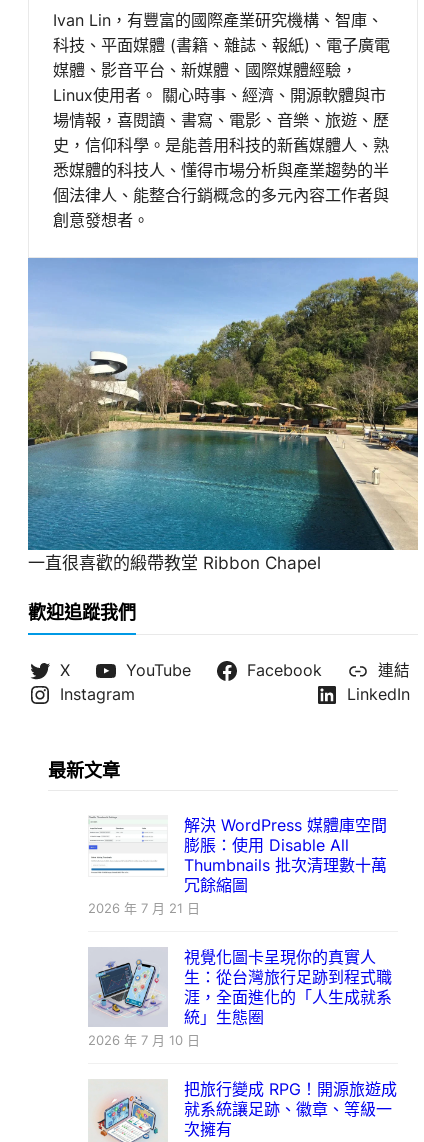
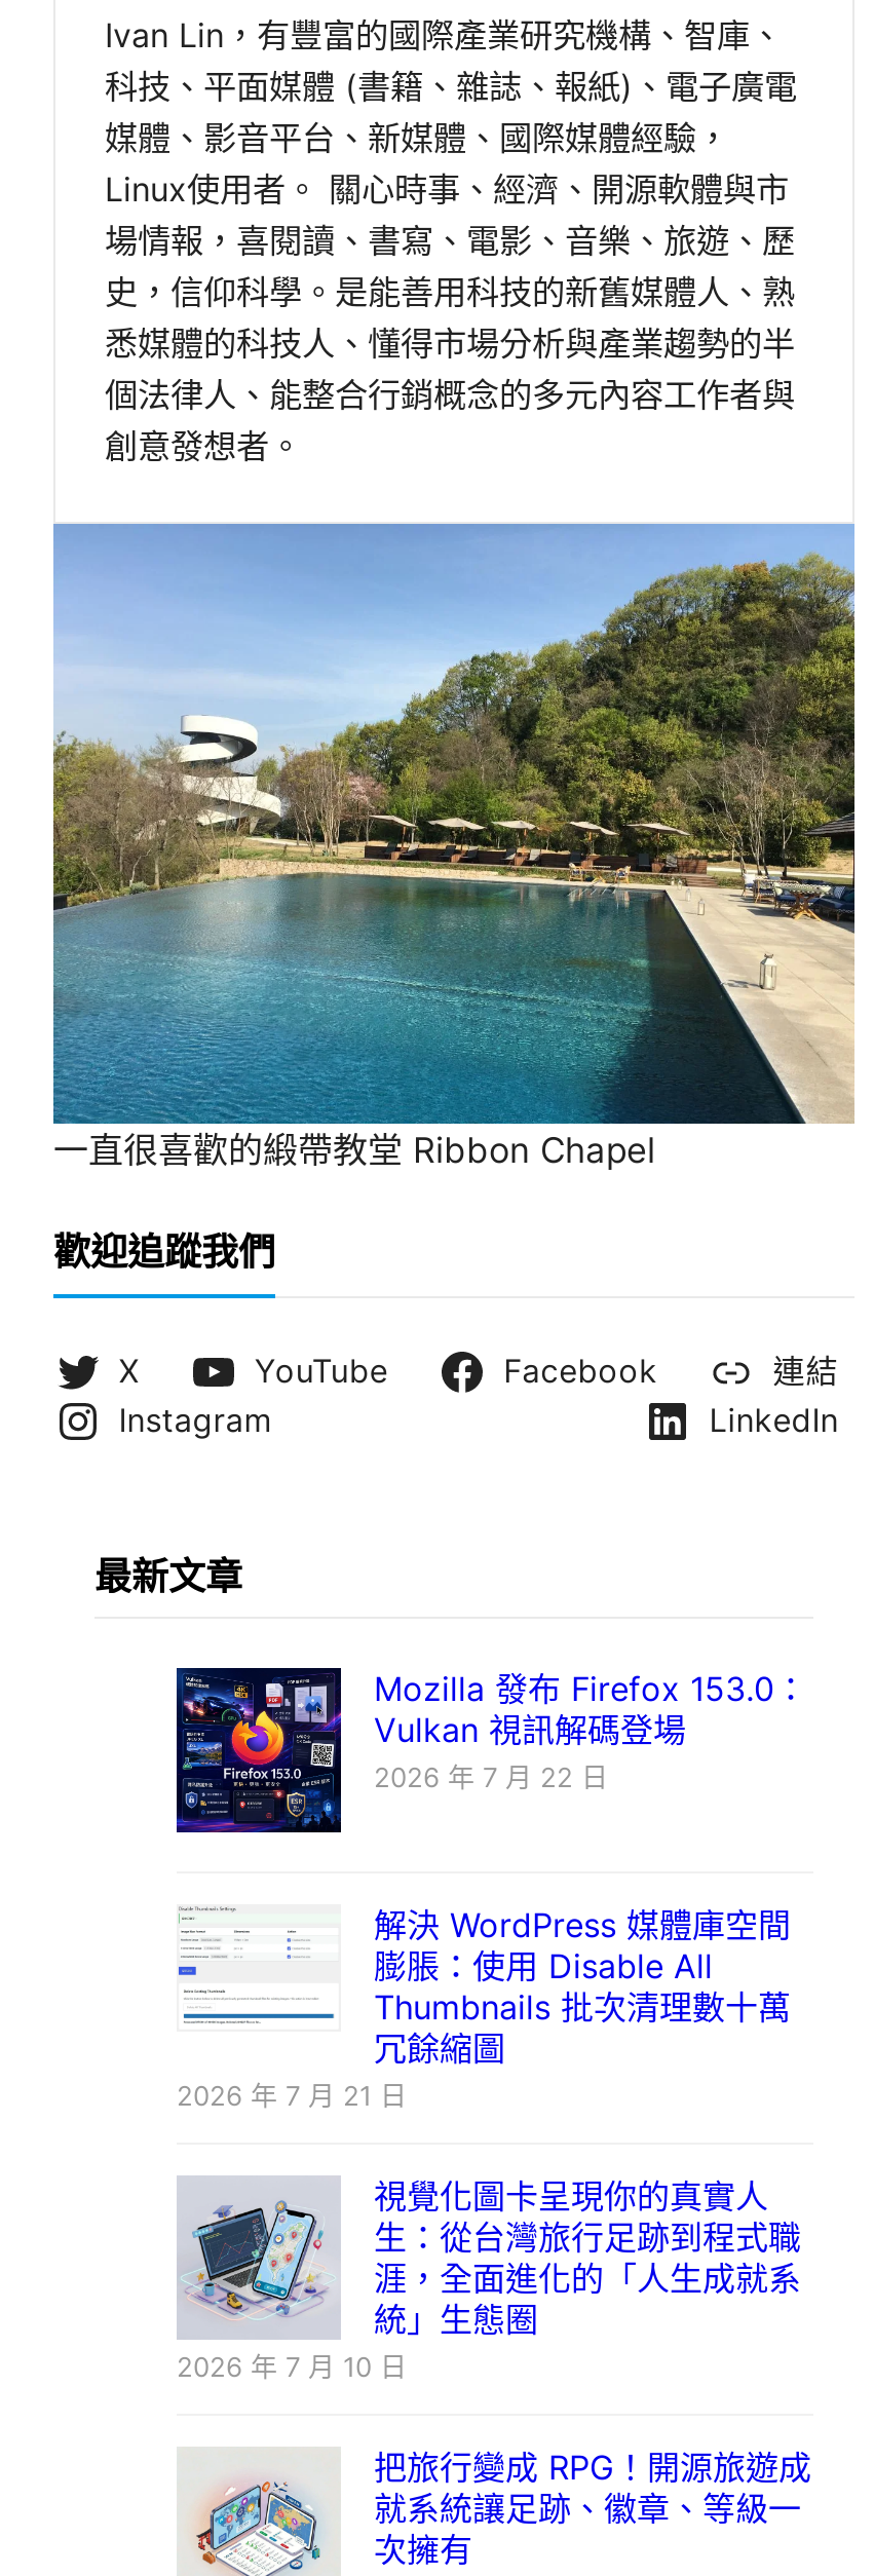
none -> [175,1666,807,1834] [image] | Mozilla 發布 Firefox 153.0： | Vulkan 視訊解碼登場 | 2026 年 7 月 22 日

